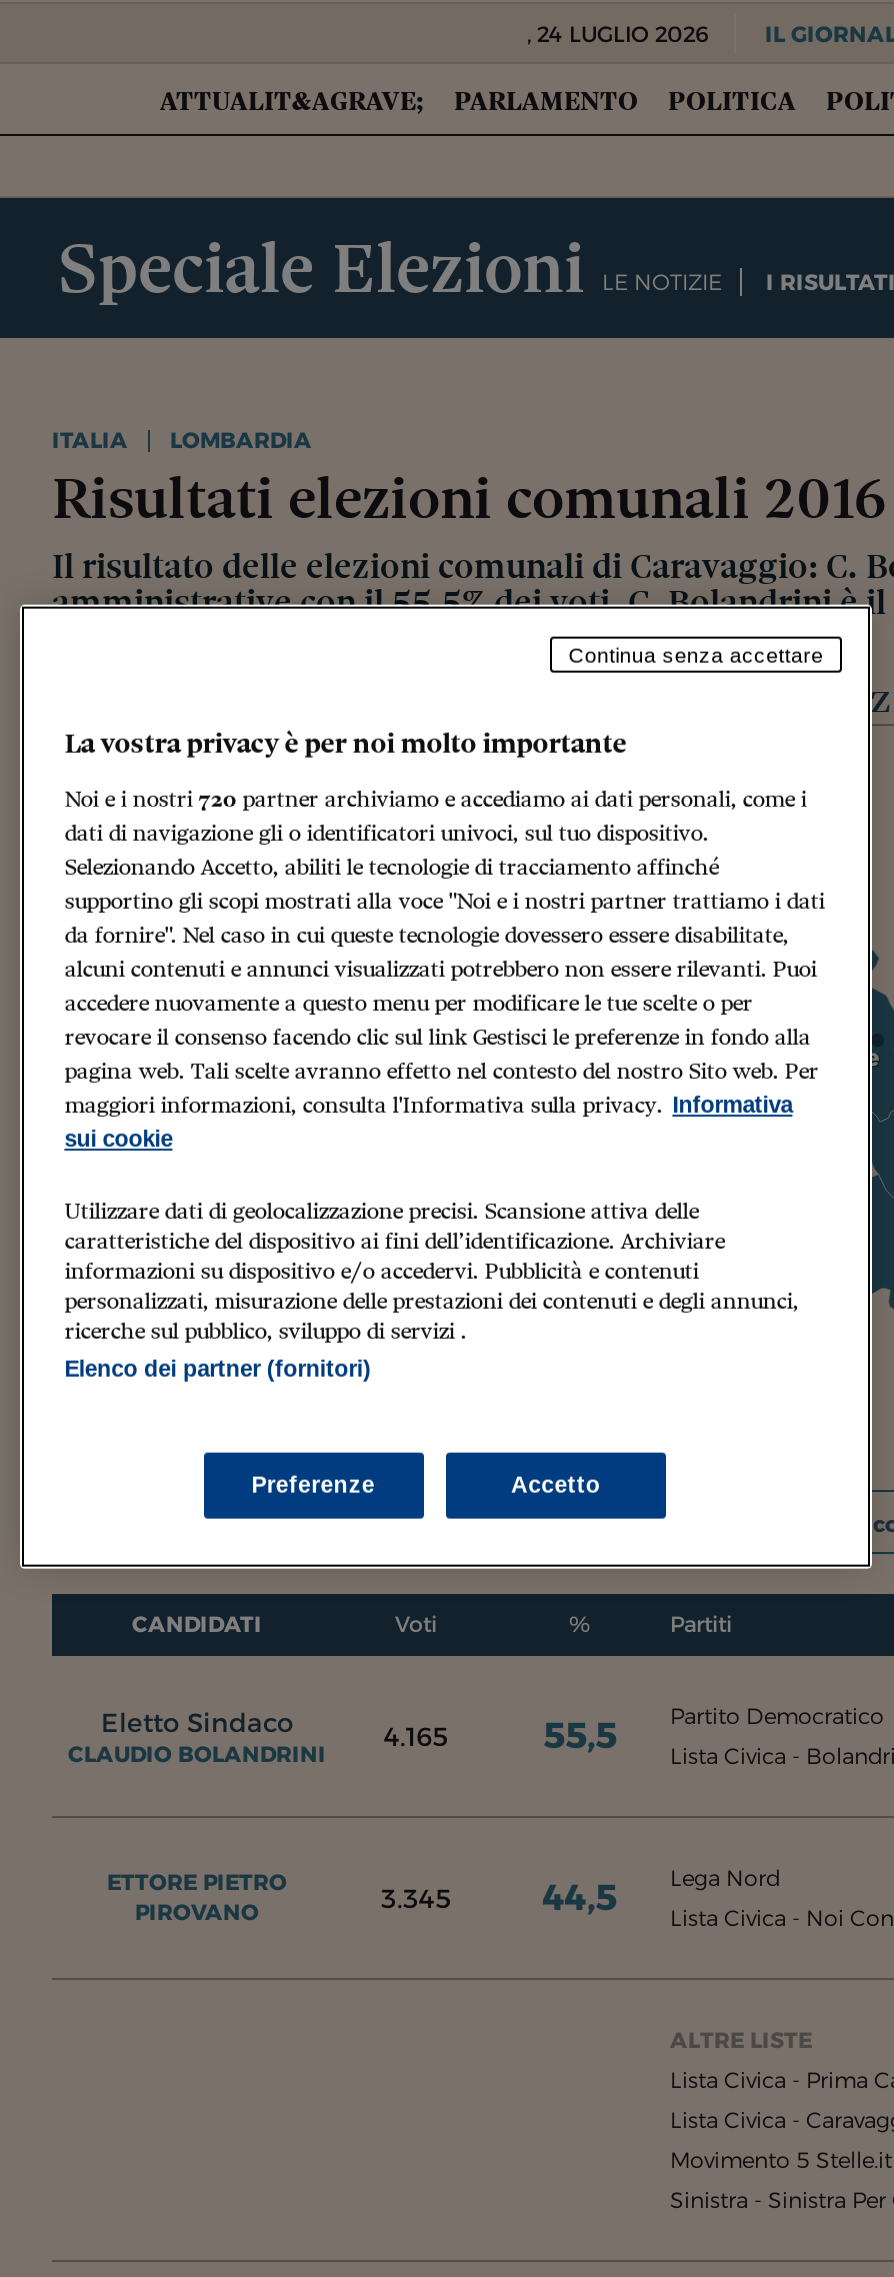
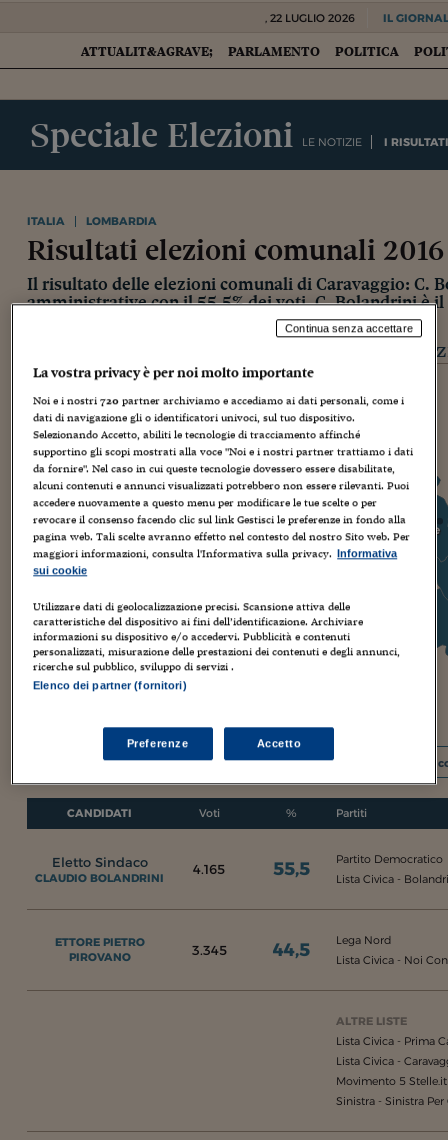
[527,20,709,48] , 24 LUGLIO 2026 -> [265,11,355,25] , 22 LUGLIO 2026

